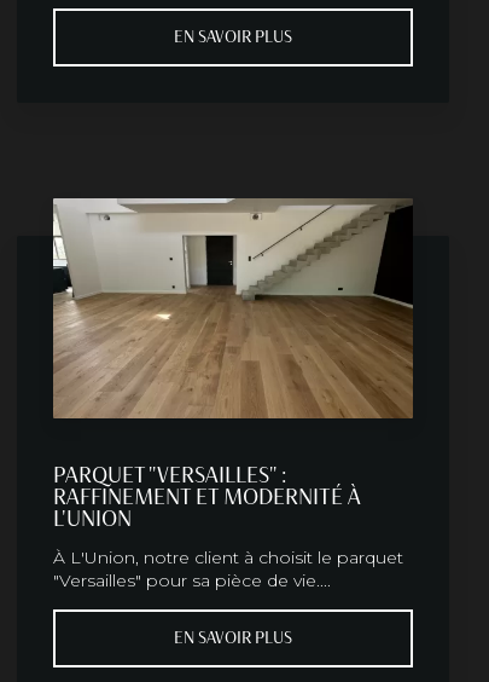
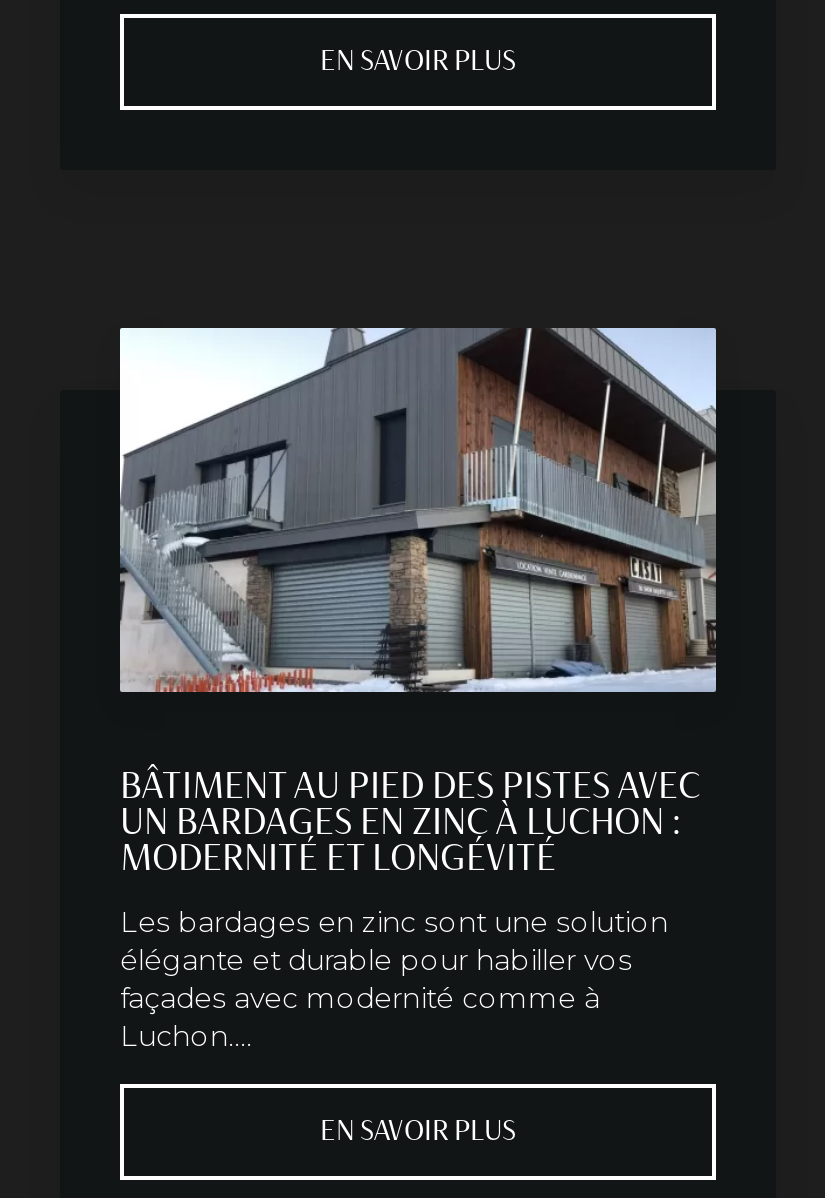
[52,197,413,406] [image] -> [120,326,718,694] [image]
[53,461,361,531] PARQUET "VERSAILLES" : | RAFFINEMENT ET MODERNITÉ À | L'UNION -> [120,763,700,879] BÂTIMENT AU PIED DES PISTES AVEC | UN BARDAGES EN ZINC À LUCHON : | MODERNITÉ ET LONGÉVITÉ
[53,546,403,591] À L'Union, notre client à choisit le parquet | "Versailles" pour sa pièce de vie.... -> [120,903,668,1053] Les bardages en zinc sont une solution | élégante et durable pour habiller vos | façades avec modernité comme à | Luchon....

